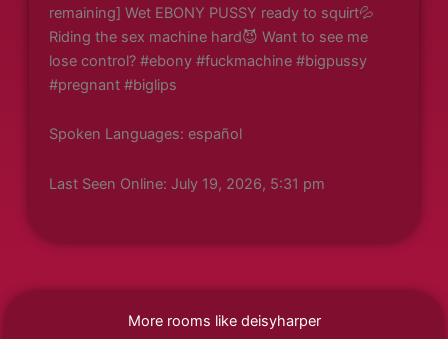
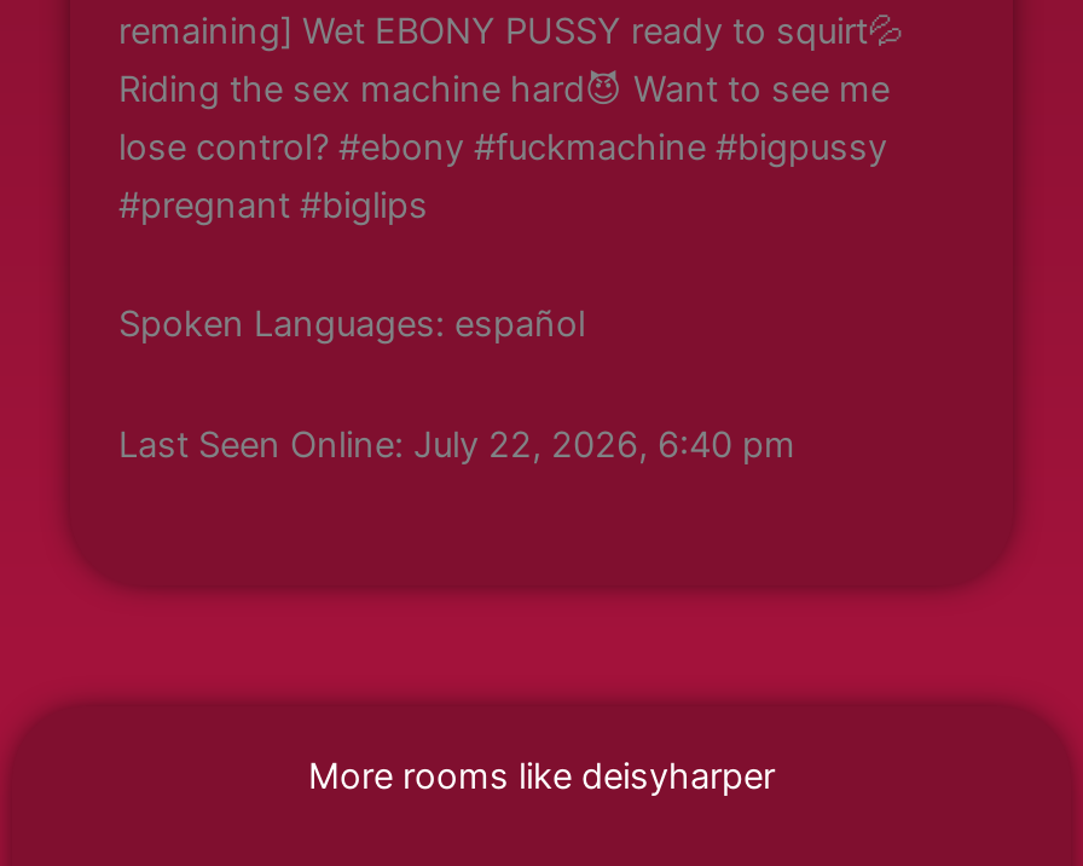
[49,175,325,193] Last Seen Online: July 19, 2026, 5:31 pm -> [118,423,795,467] Last Seen Online: July 22, 2026, 6:40 pm

